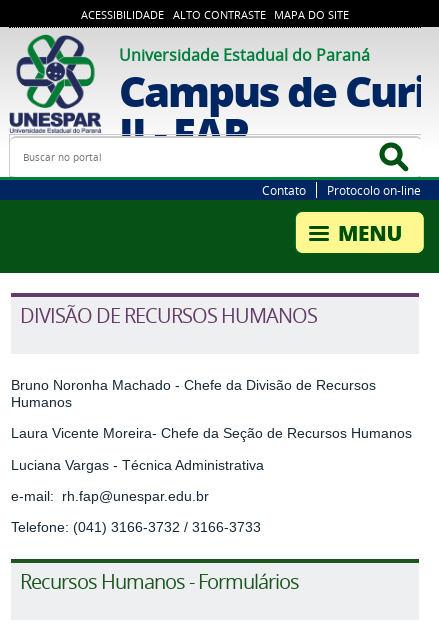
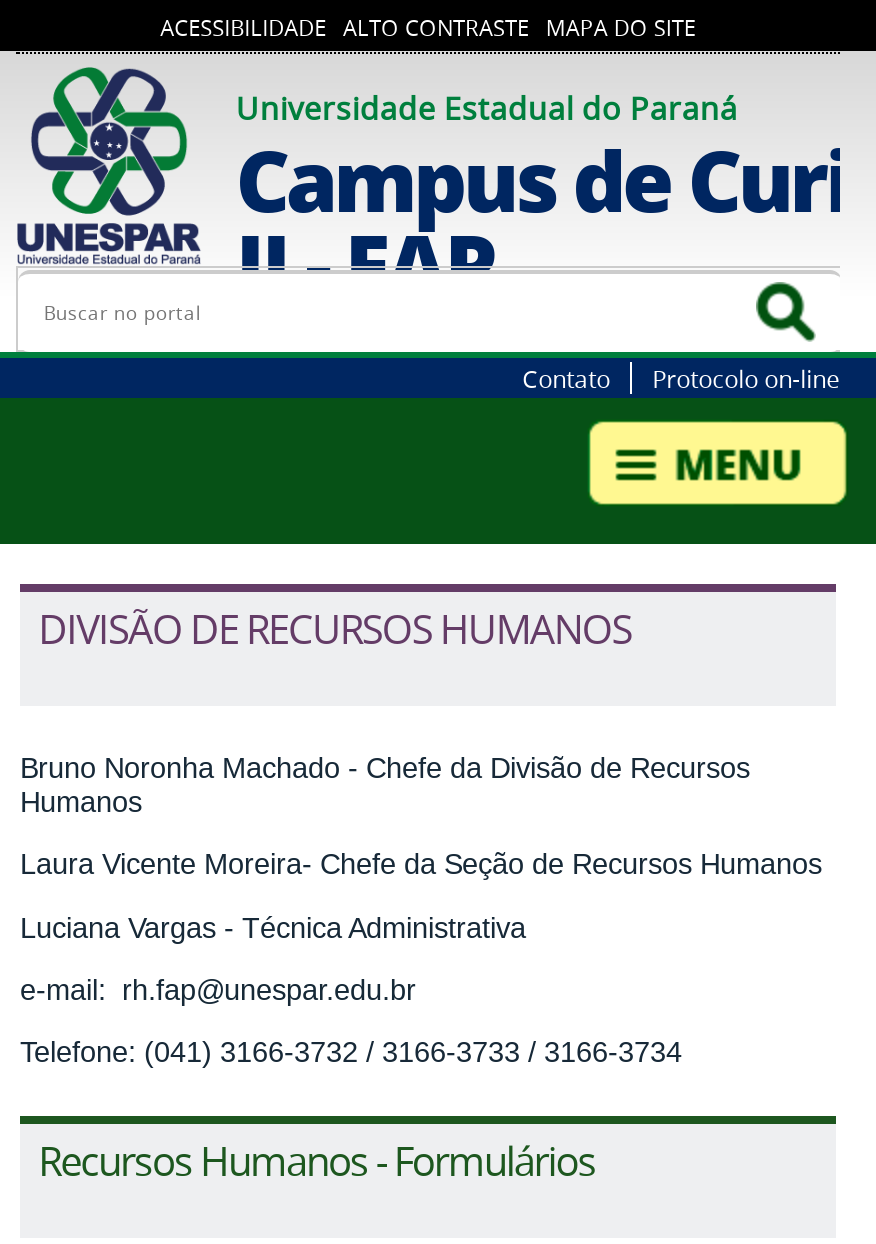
[11,519,261,535] Telefone: (041) 3166-3732 / 3166-3733 -> [20,1037,682,1069] Telefone: (041) 3166-3732 / 3166-3733 / 3166-3734

